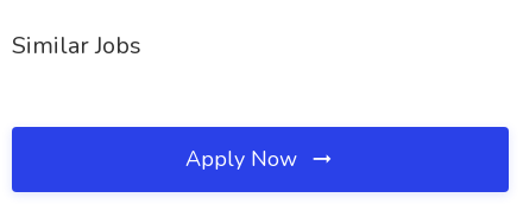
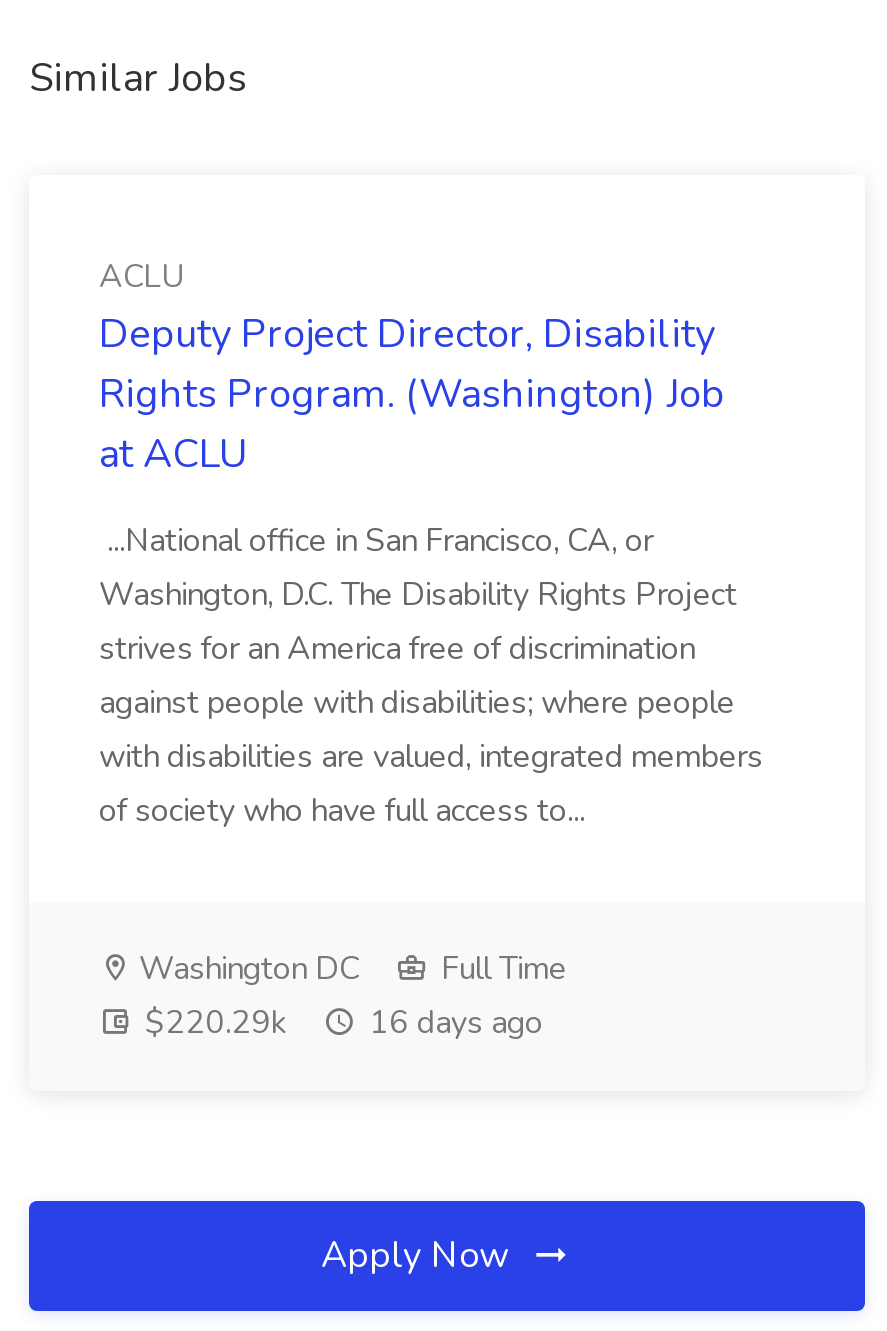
none -> [99,255,763,833] ACLU | Deputy Project Director, Disability | Rights Program. (Washington) Job | at ACLU | ...National office in San Francisco, CA, or | Washington, D.C. The Disability Rights Project | strives for an America free of discrimination | against people with disabilities; where people | with disabilities are valued, integrated members | of society who have full access to...
none -> [131,947,567,1045] Washington DC | Full Time | $220.29k | 16 days ago

